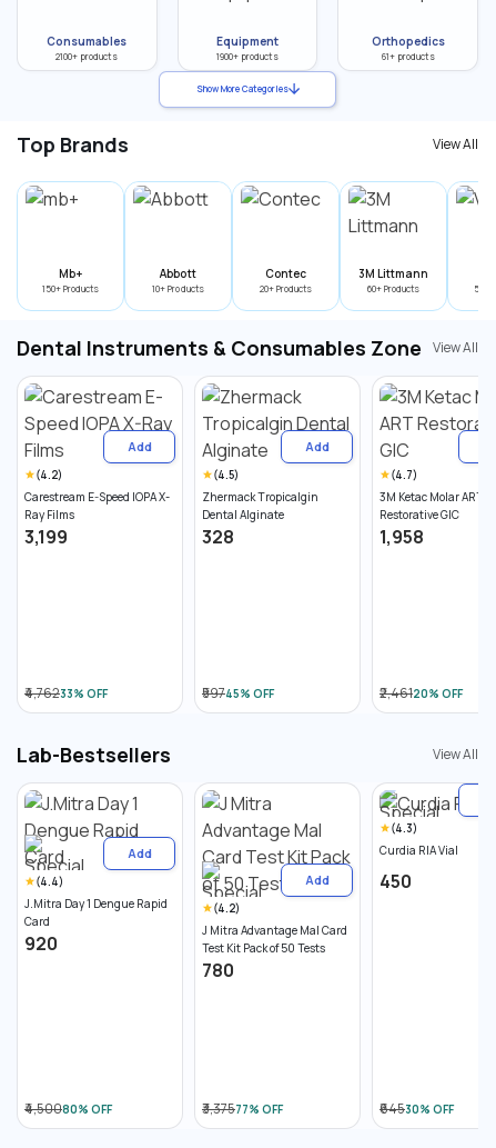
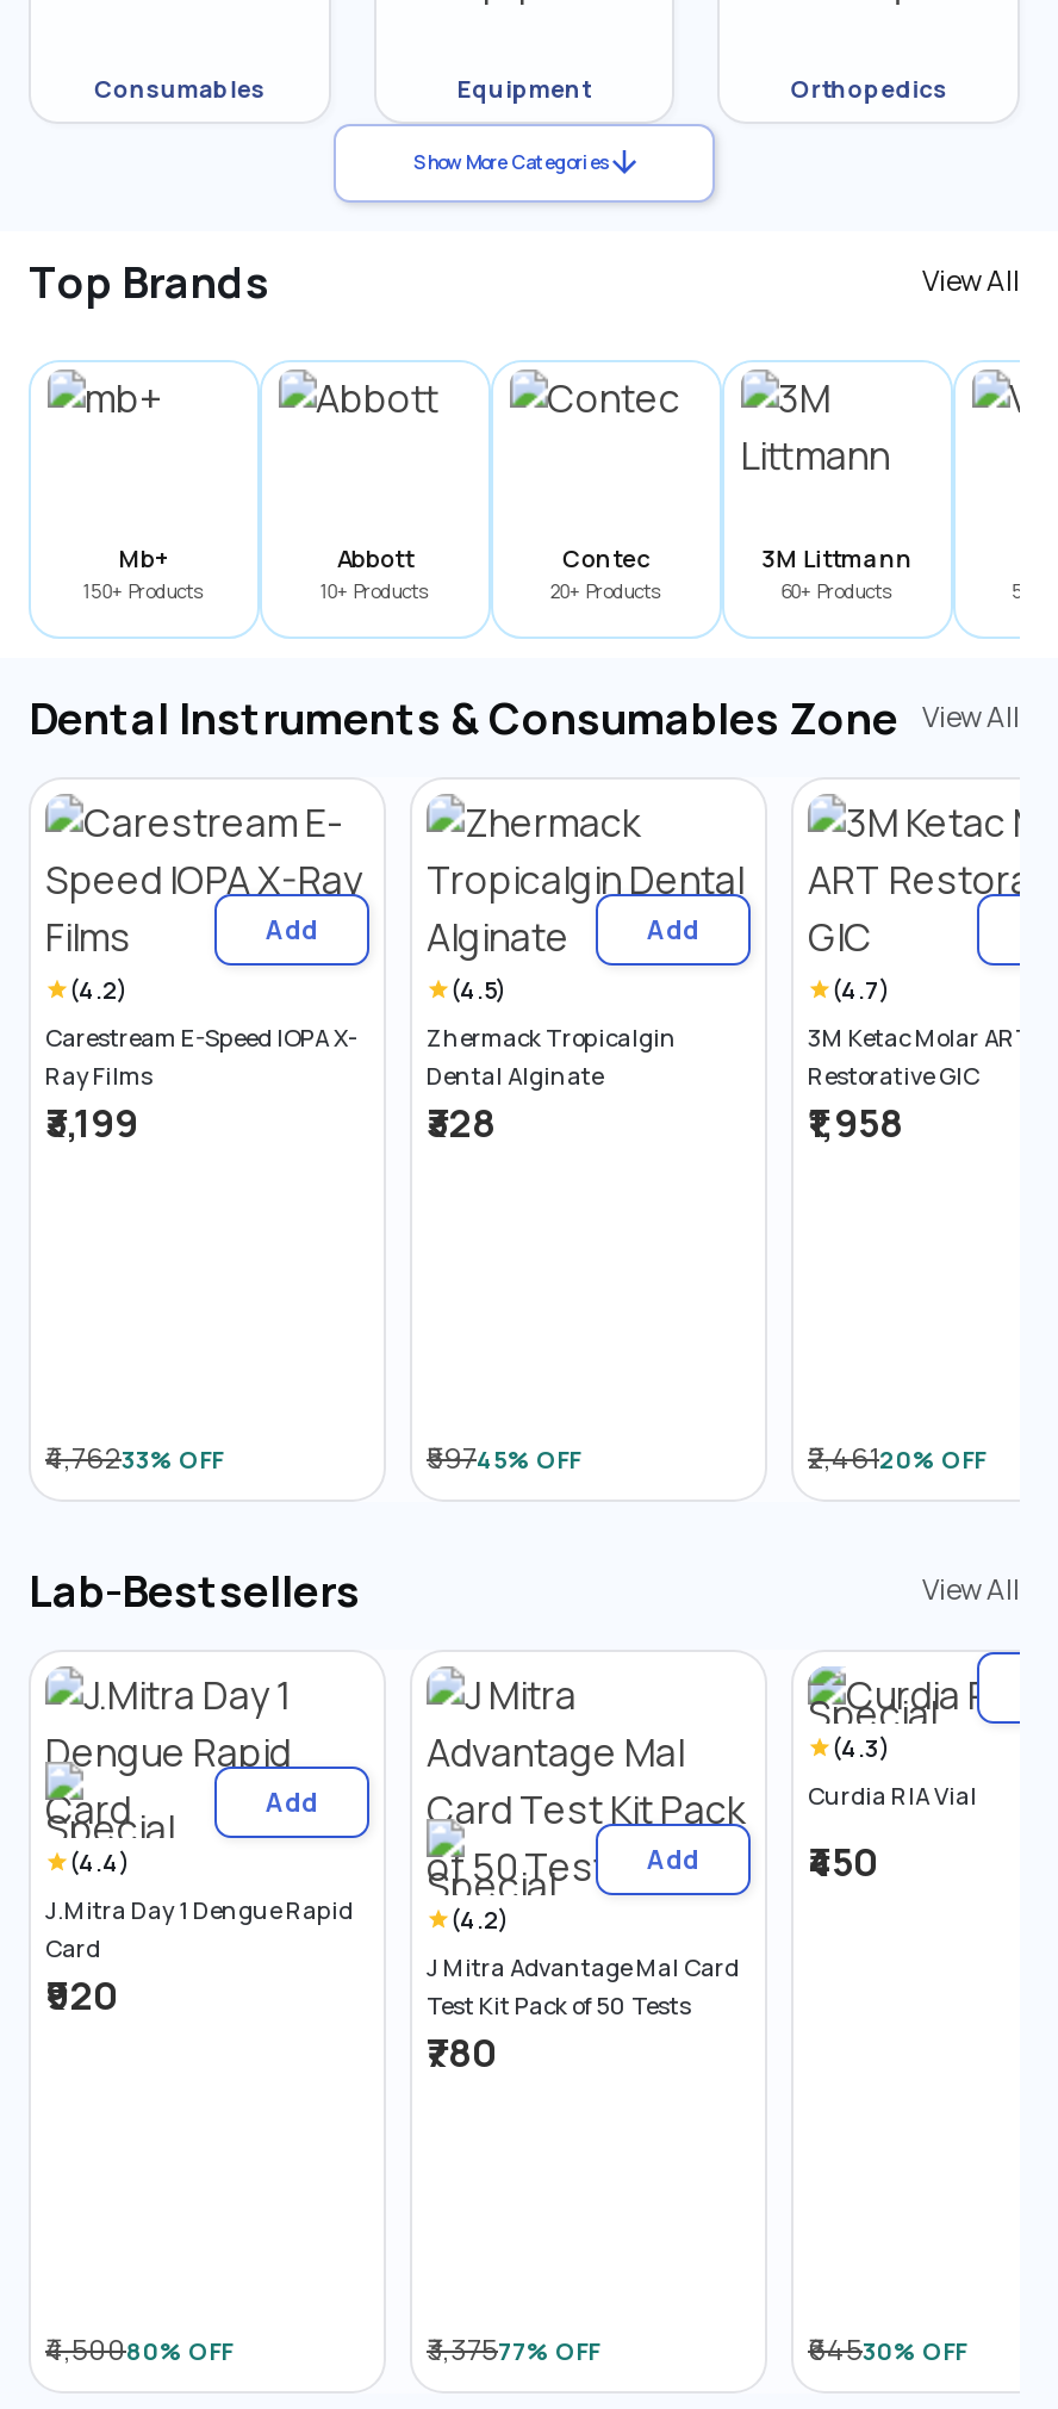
[56,50,118,62] 2100+ products -> none
[216,50,279,62] 1900+ products -> none
[381,50,435,62] 61+ products -> none

